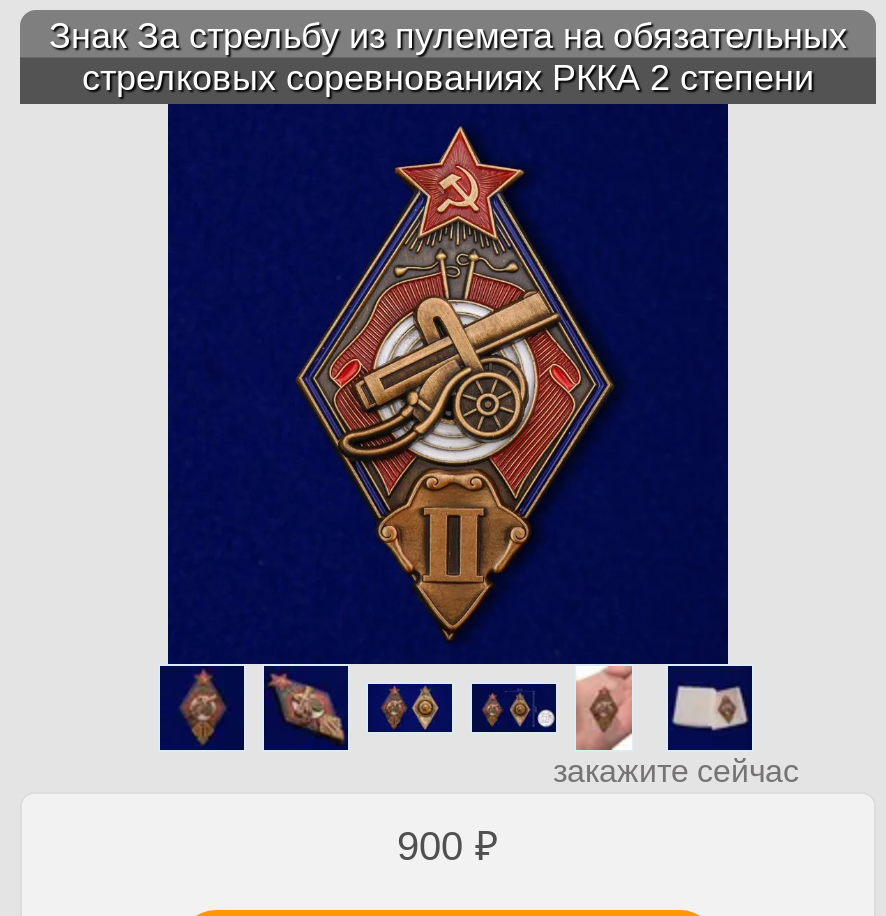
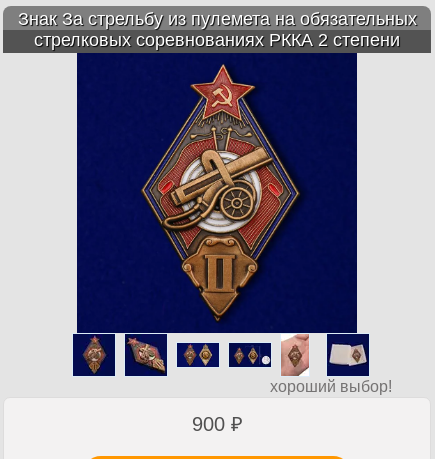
[553,754,799,788] закажите сейчас -> [270,378,392,395] хороший выбор!

